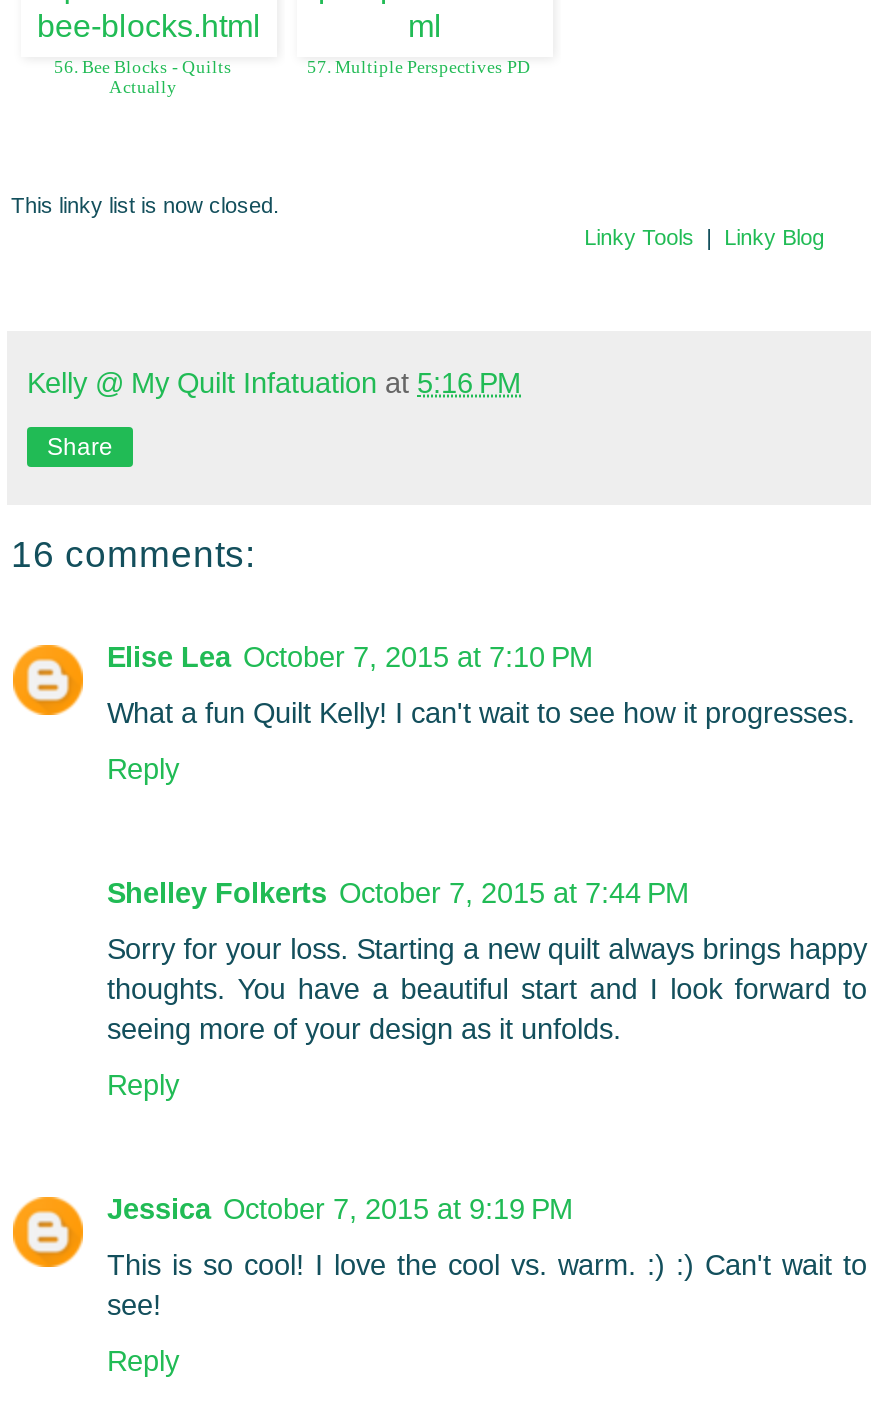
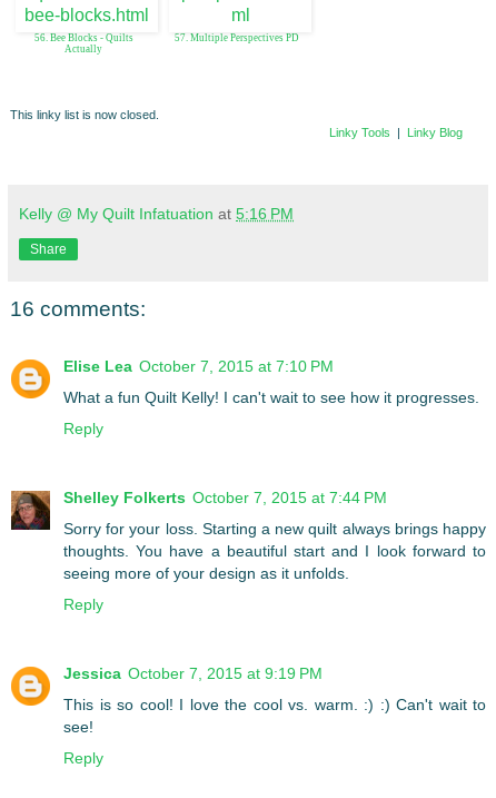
none -> [10,490,51,531] [image]

